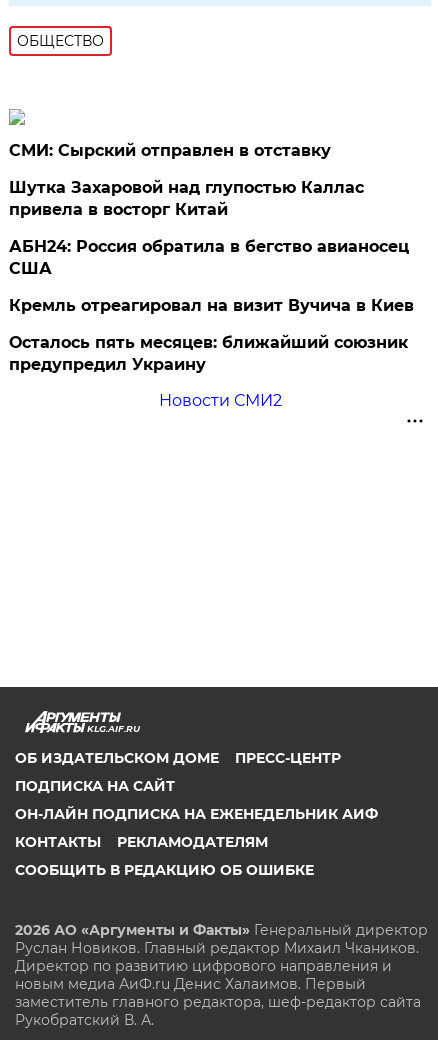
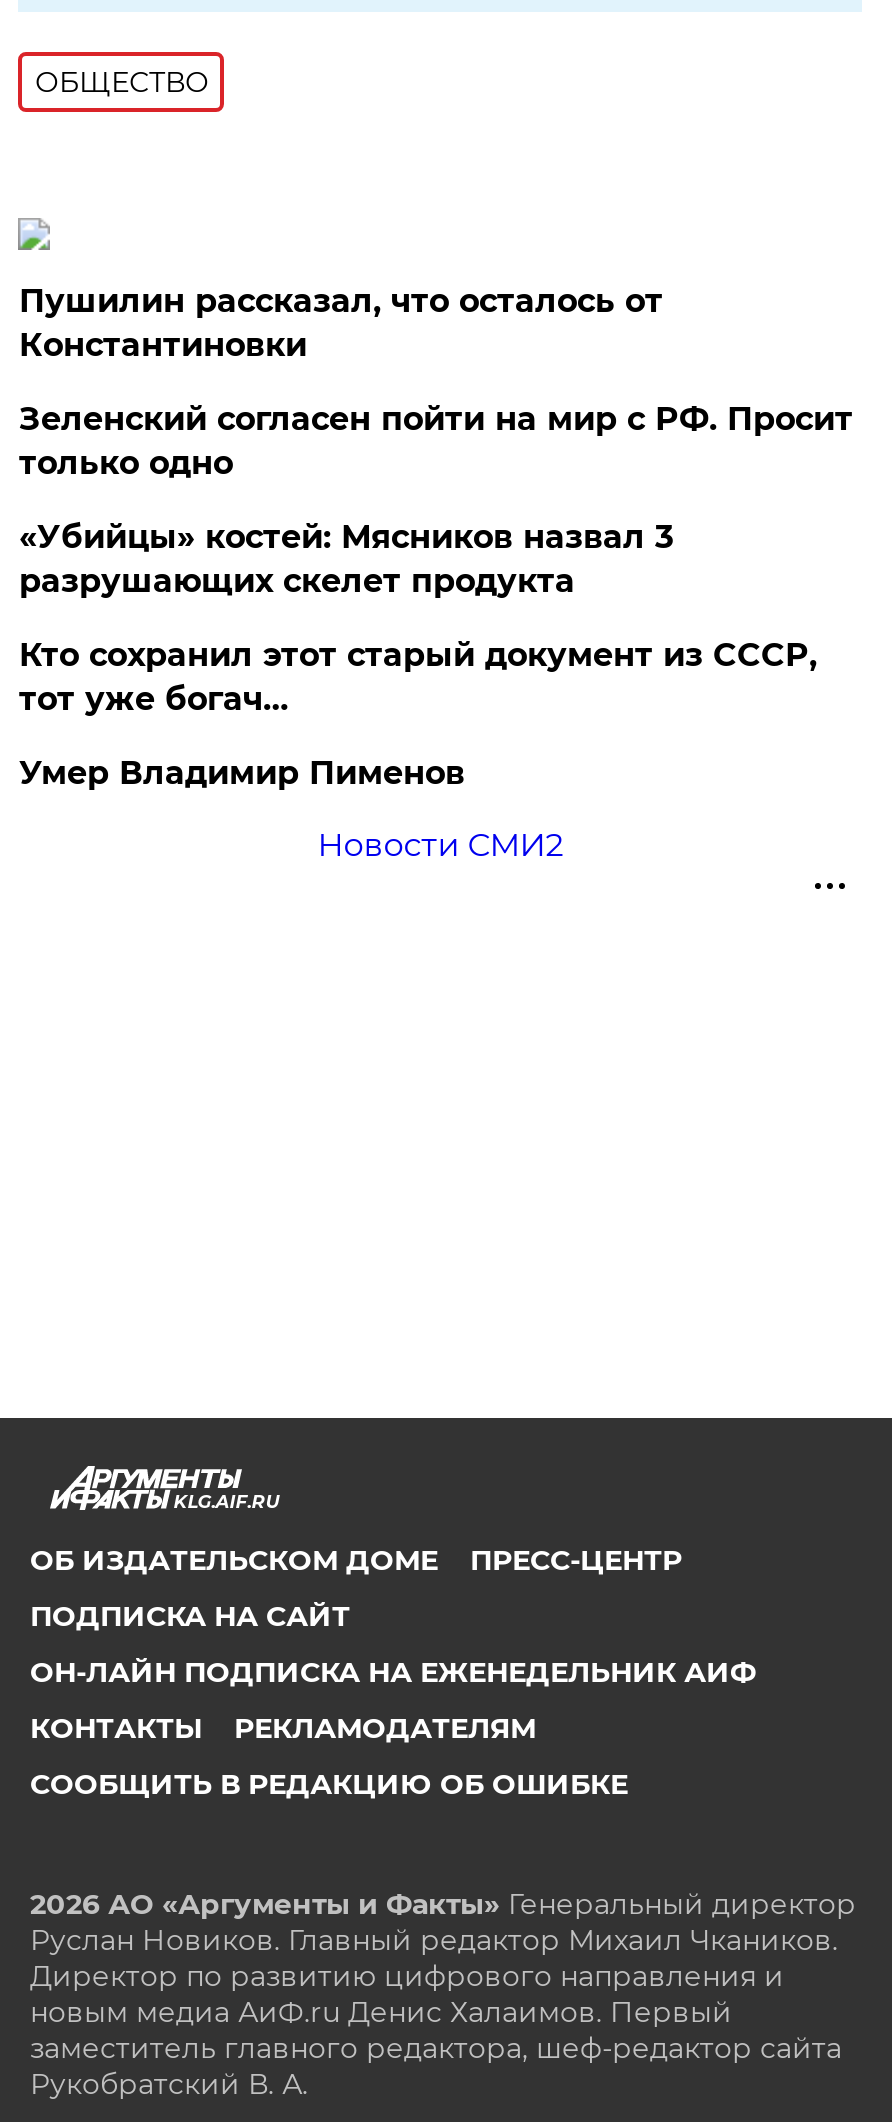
[9,141,331,160] СМИ: Сырский отправлен в отставку -> [19,282,663,364] Пушилин рассказал, что осталось от | Константиновки
[9,178,364,219] Шутка Захаровой над глупостью Каллас | привела в восторг Китай -> [19,400,853,482] Зеленский согласен пойти на мир с РФ. Просит | только одно
[9,237,409,278] АБН24: Россия обратила в бегство авианосец | США -> [19,518,673,600] «Убийцы» костей: Мясников назвал 3 | разрушающих скелет продукта
[9,296,414,315] Кремль отреагировал на визит Вучича в Киев -> [19,636,817,718] Кто сохранил этот старый документ из СССР, | тот уже богач…
[9,333,408,374] Осталось пять месяцев: ближайший союзник | предупредил Украину -> [19,754,465,792] Умер Владимир Пименов

